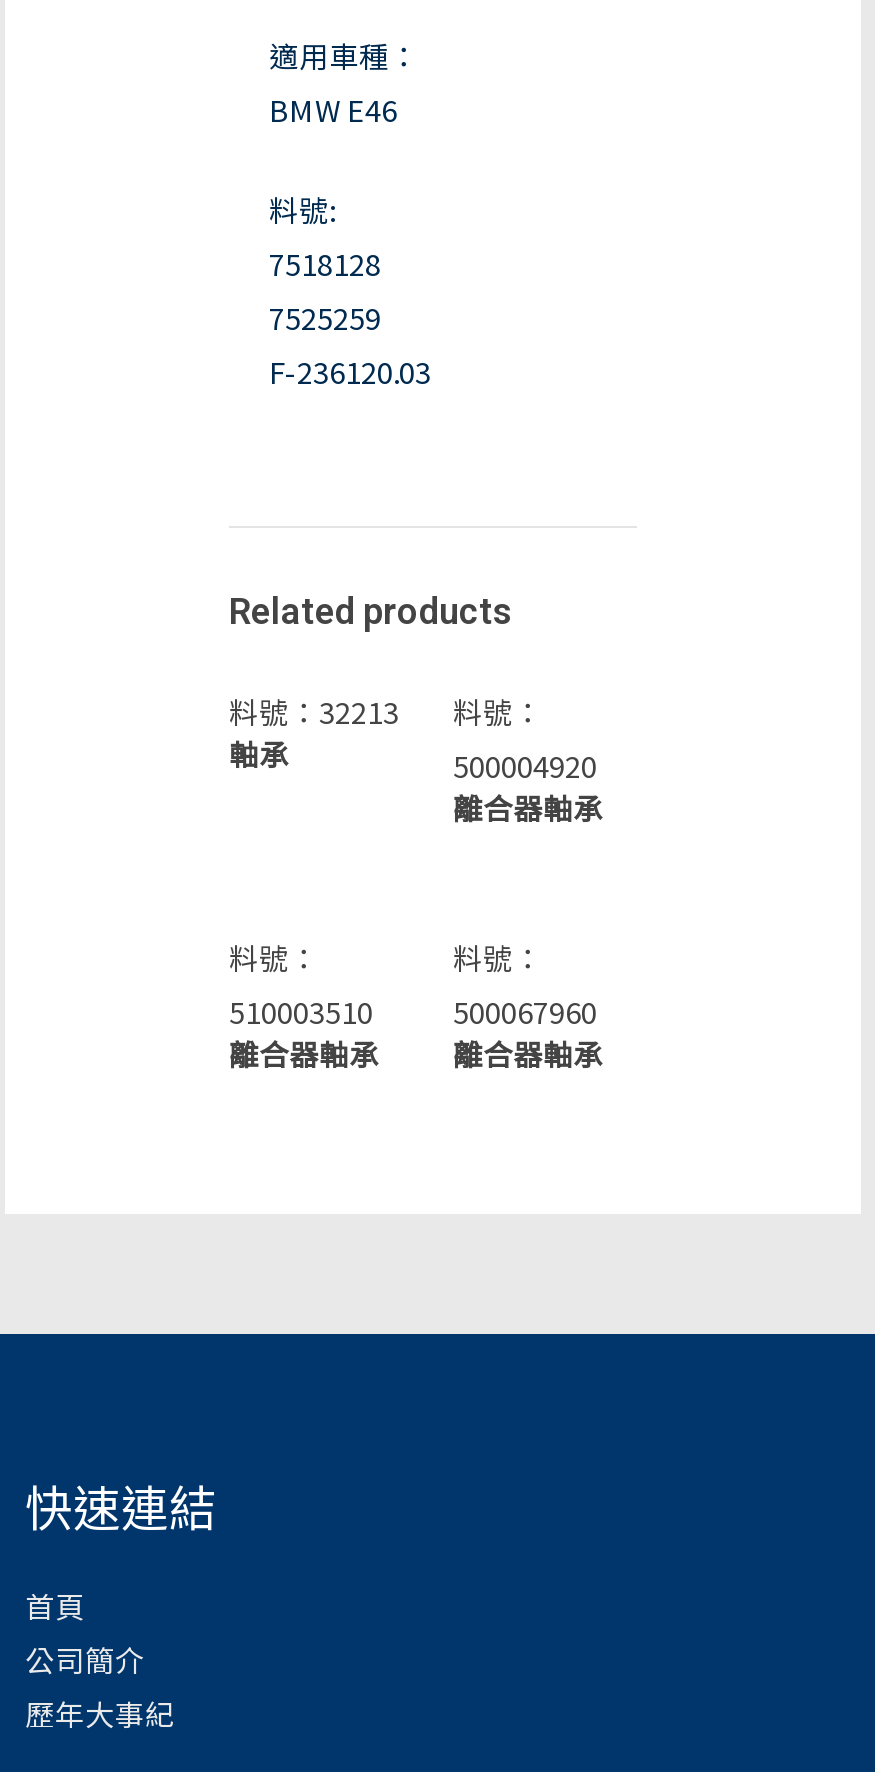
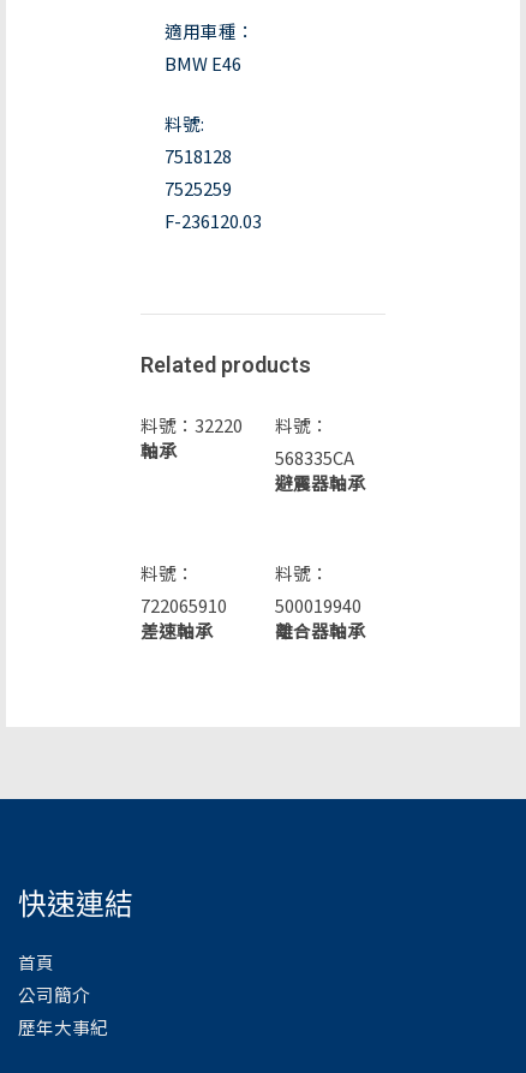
[229,689,543,731] 料號：32213 料號： -> [141,412,329,437] 料號：32220 料號：
[453,743,603,827] 500004920 | 離合器軸承 -> [275,444,365,495] 568335CA | 避震器軸承
[229,991,409,1075] 510003510 | 離合器軸承 -> [141,593,227,643] 722065910 | 差速軸承
[453,991,597,1033] 500067960 -> [275,593,361,618] 500019940

